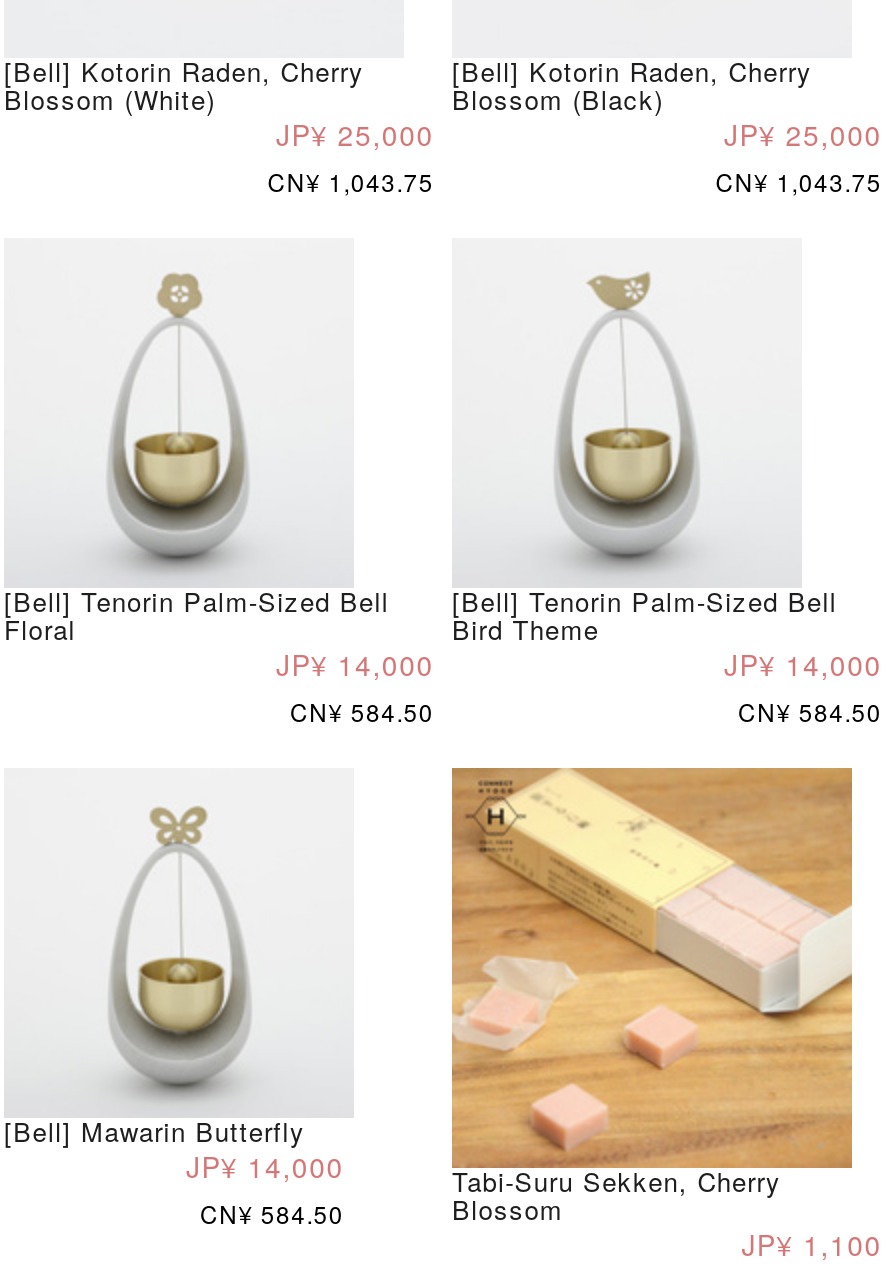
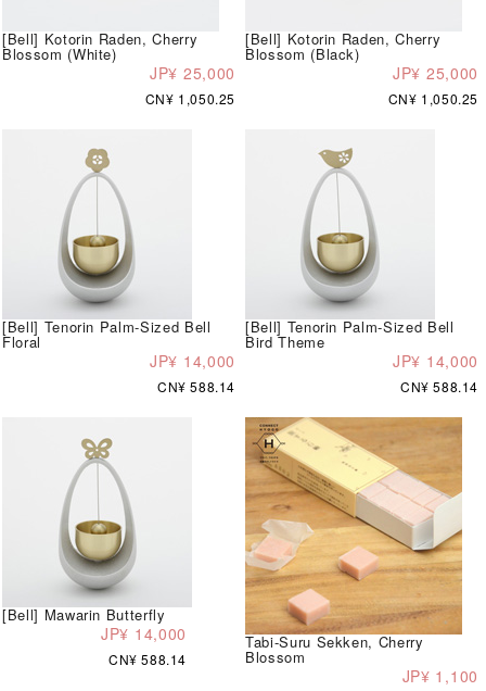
[268,163,434,197] CN¥ 1,043.75 -> [145,89,235,107] CN¥ 1,050.25
[716,163,882,197] CN¥ 1,043.75 -> [388,89,478,107] CN¥ 1,050.25
[290,693,434,727] CN¥ 584.50 -> [157,377,235,395] CN¥ 588.14
[738,693,882,727] CN¥ 584.50 -> [400,377,478,395] CN¥ 588.14
[200,1195,344,1229] CN¥ 584.50 -> [108,649,187,668] CN¥ 588.14

